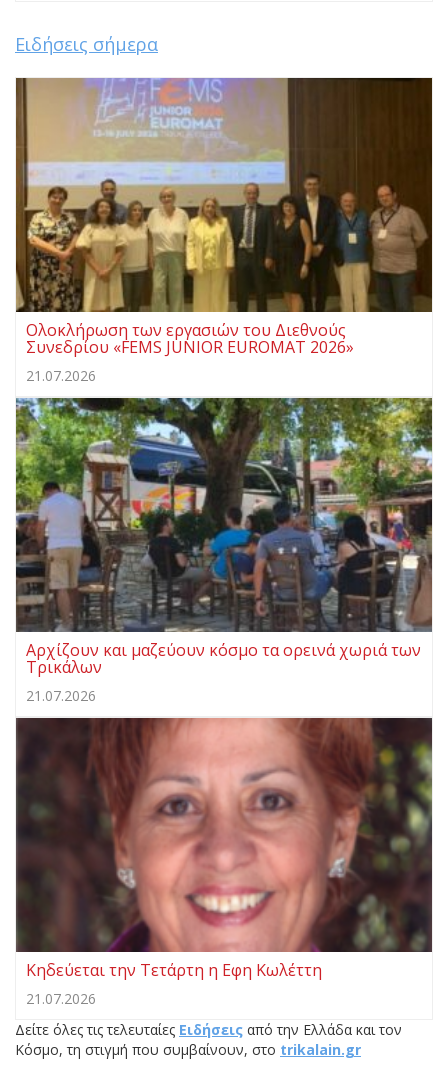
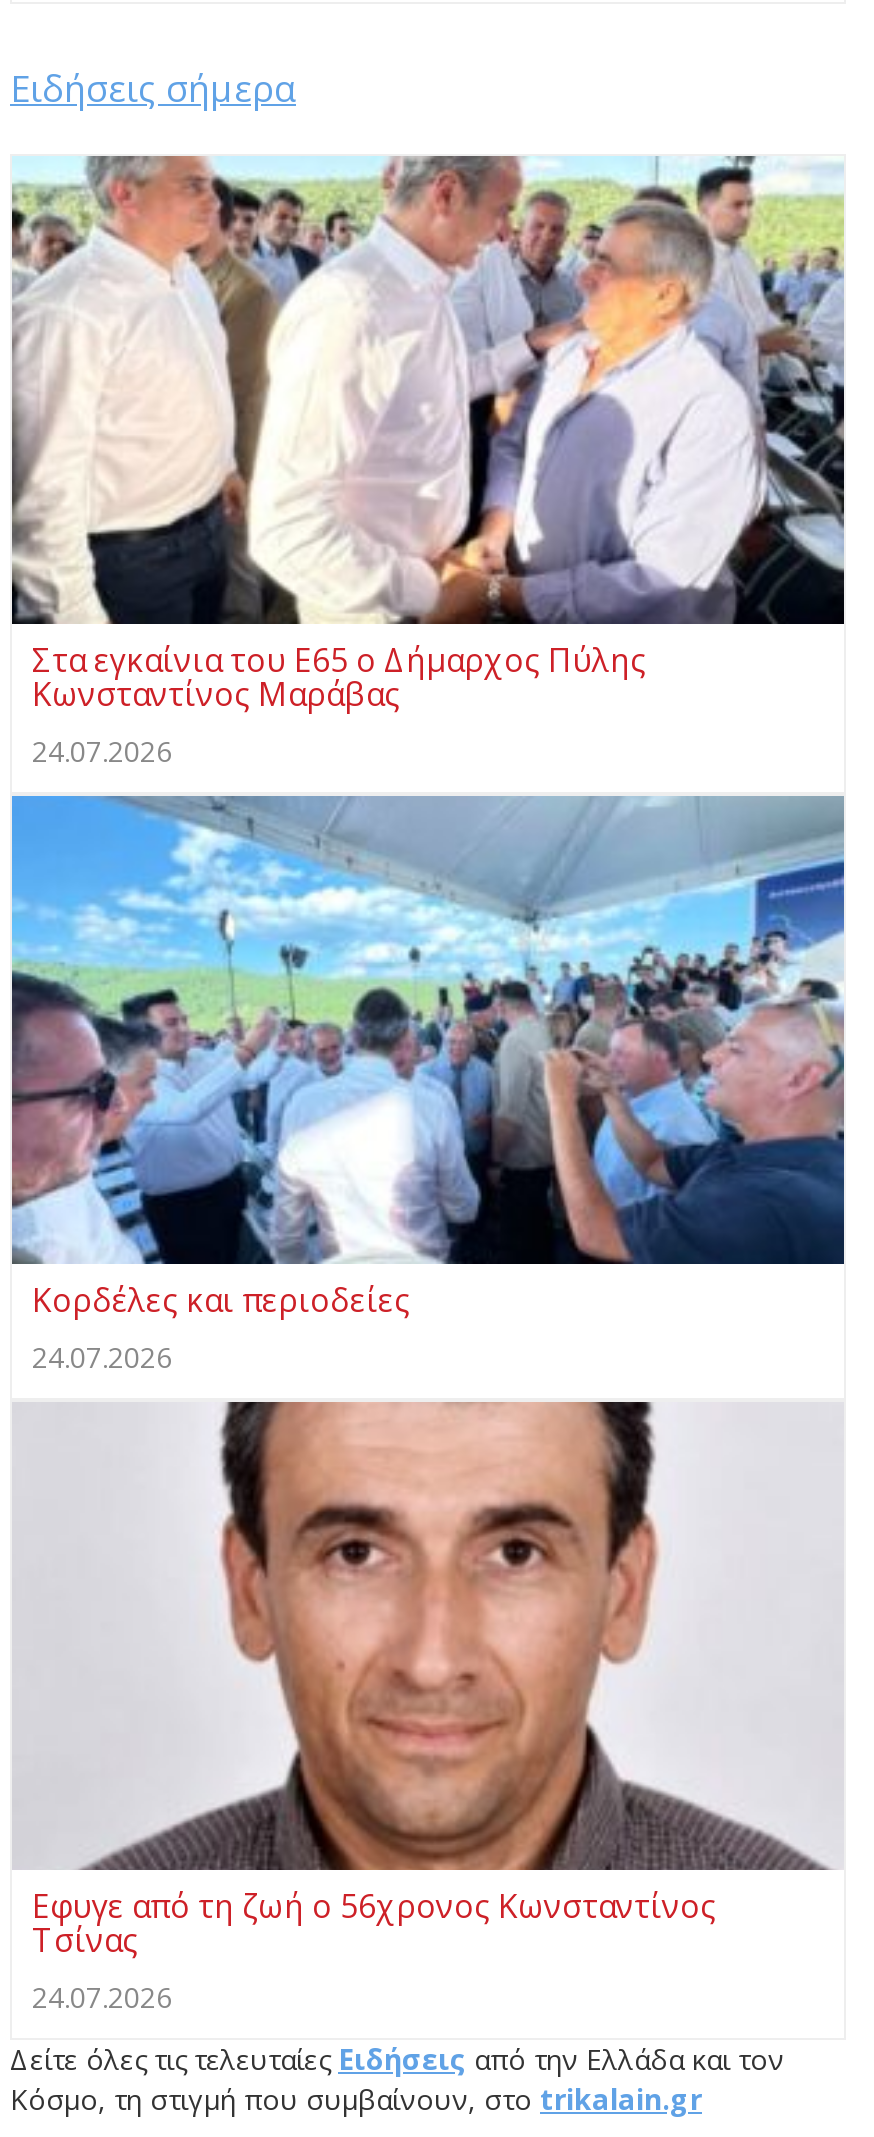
[15,77,433,385] [image] | Ολοκλήρωση των εργασιών του Διεθνούς | Συνεδρίου «FEMS JUNIOR EUROMAT 2026» | 21.07.2026 -> [10,154,846,770] [image] | Στα εγκαίνια του Ε65 ο Δήμαρχος Πύλης | Κωνσταντίνος Μαράβας | 24.07.2026
[15,397,433,705] [image] | Αρχίζουν και μαζεύουν κόσμο τα ορεινά χωριά των | Τρικάλων | 21.07.2026 -> [10,794,846,1376] [image] | Κορδέλες και περιοδείες | 24.07.2026
[15,701,433,1008] [image] | Κηδεύεται την Τετάρτη η Εφη Κωλέττη | 21.07.2026 -> [12,1400,844,2016] [image] | Eφυγε από τη ζωή ο 56χρονος Κωνσταντίνος | Τσίνας | 24.07.2026

